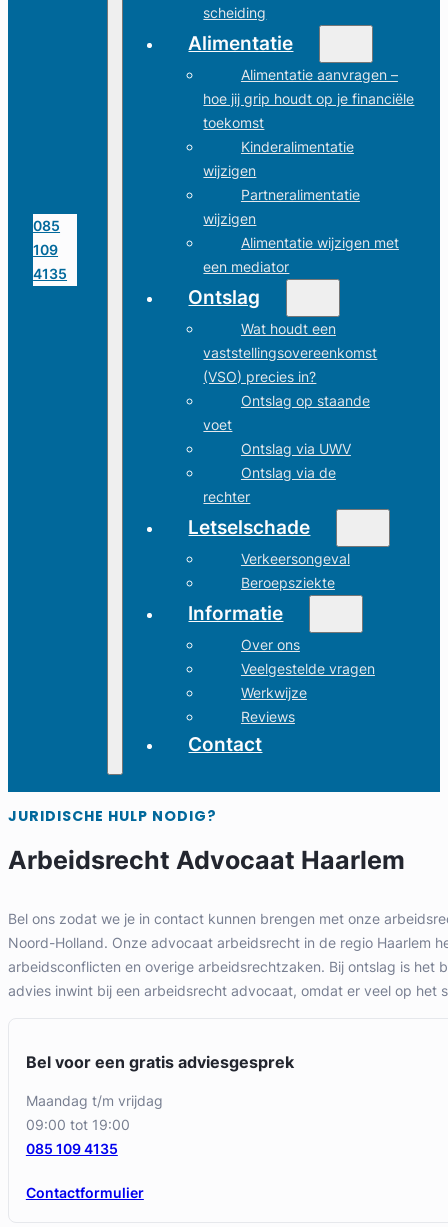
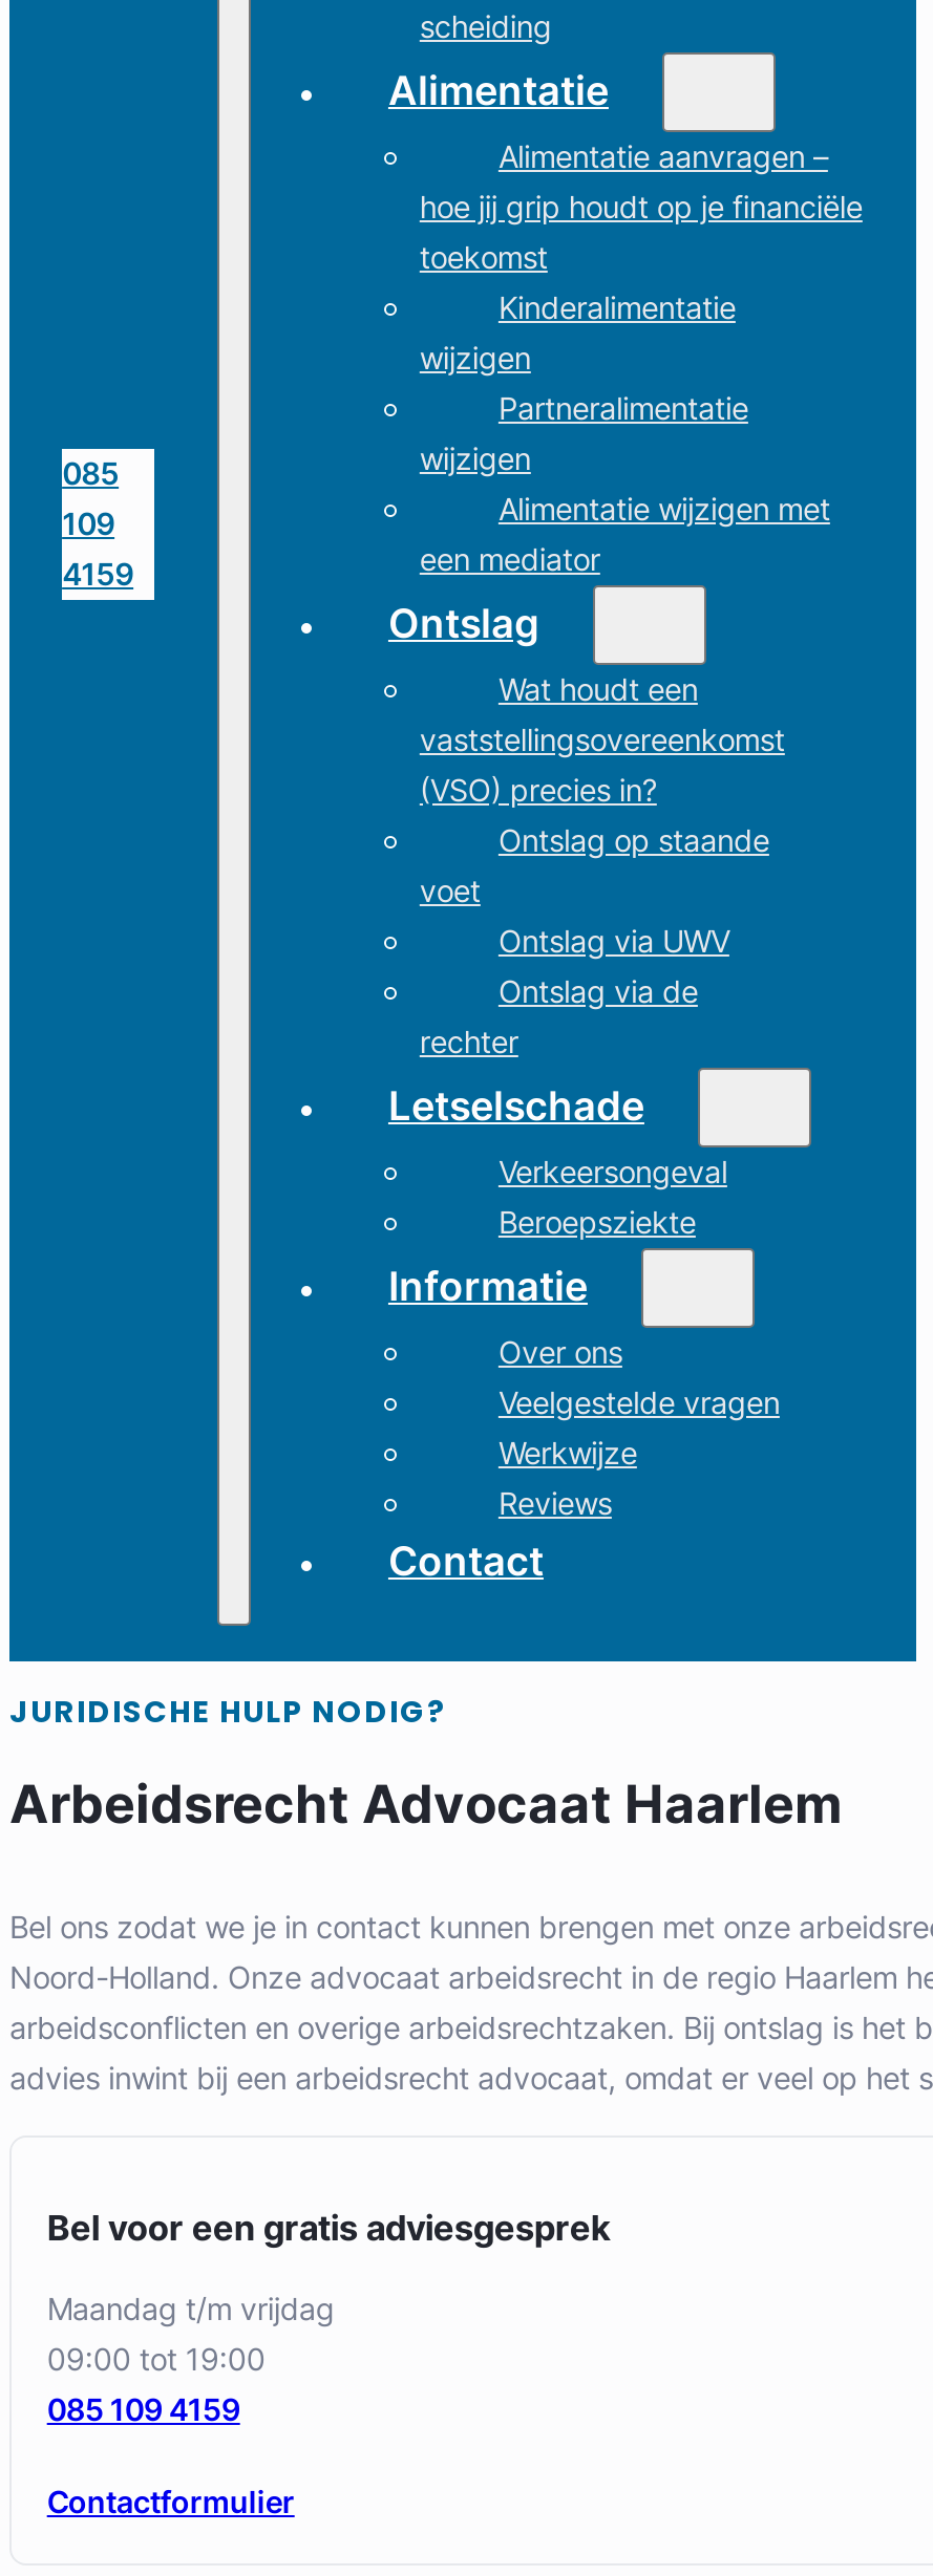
[33,265,67,282] 4135 -> [62,556,133,592] 4159
[26,1140,118,1157] 085 109 4135 -> [47,2391,240,2426] 085 109 4159

